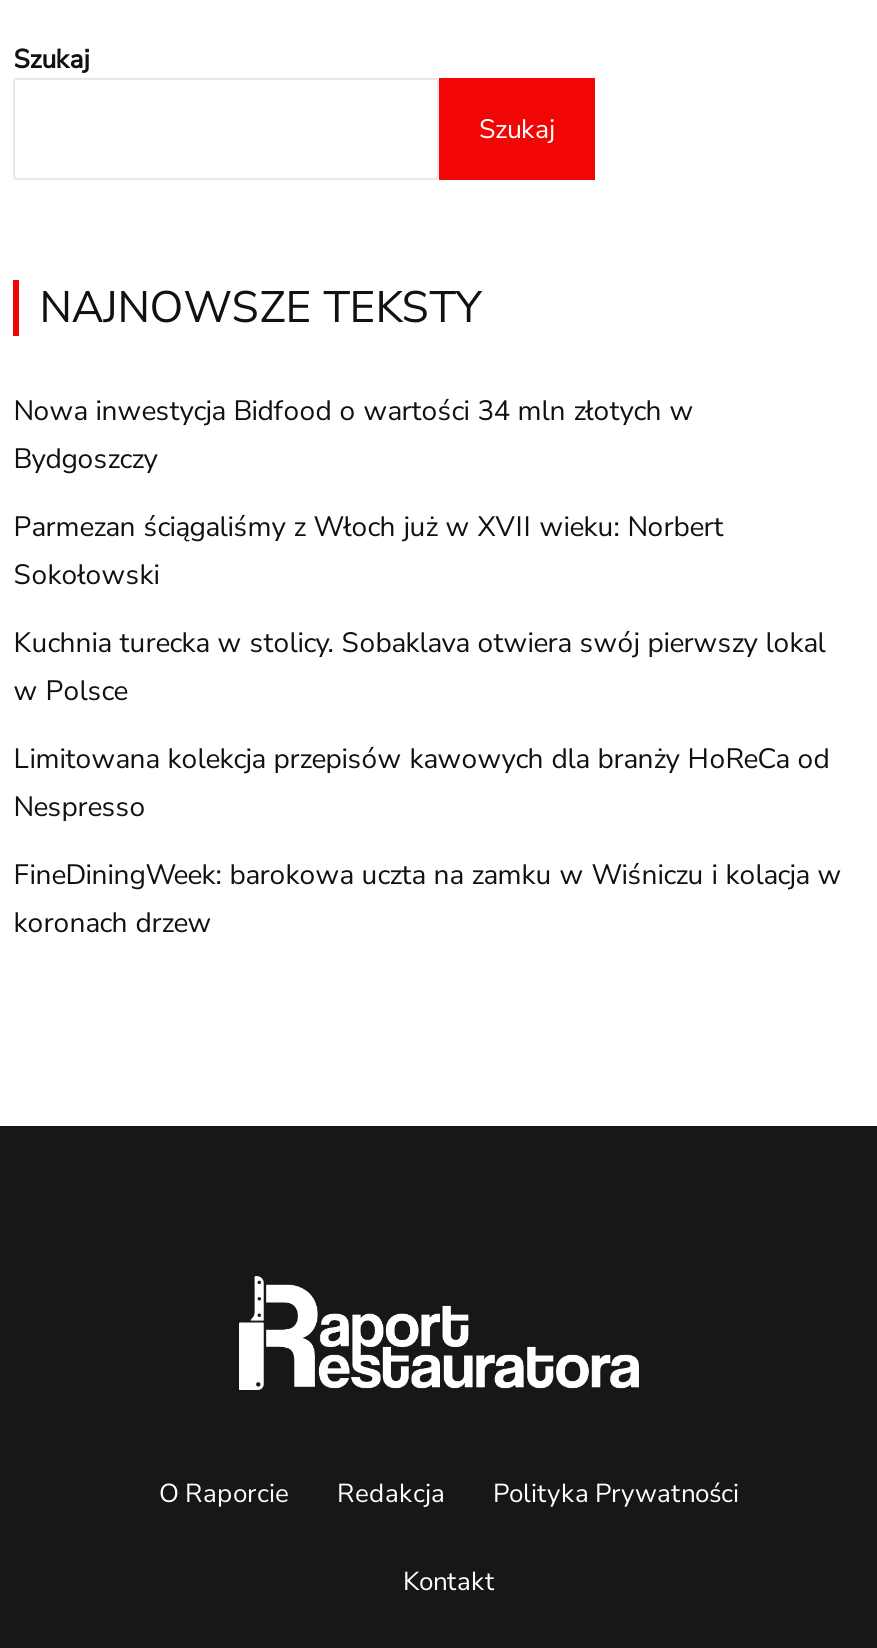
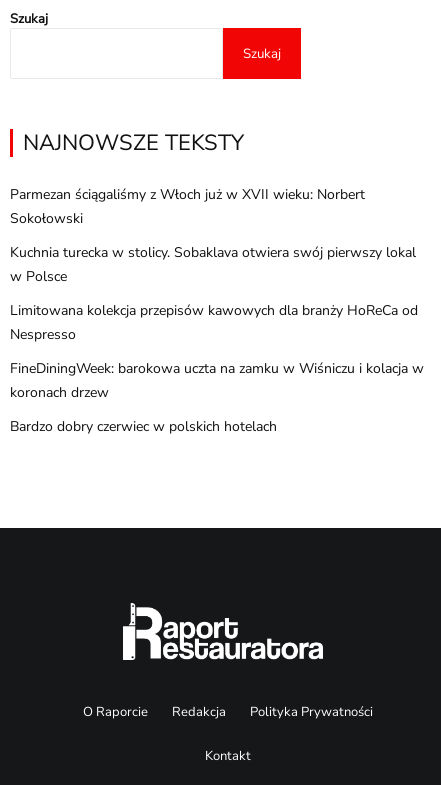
[13,392,693,478] Nowa inwestycja Bidfood o wartości 34 mln złotych w | Bydgoszczy -> none
moved [13,508,841,942] -> [10,185,424,402]: Parmezan ściągaliśmy z Włoch już w XVII wieku: Norbert | Sokołowski | Kuchnia turecka w stolicy. Sobaklava otwiera swój pierwszy lokal | w Polsce | Limitowana kolekcja przepisów kawowych dla branży HoReCa od | Nespresso | FineDiningWeek: barokowa uczta na zamku w Wiśniczu i kolacja w | koronach drzew
none -> [10,417,277,436] Bardzo dobry czerwiec w polskich hotelach

